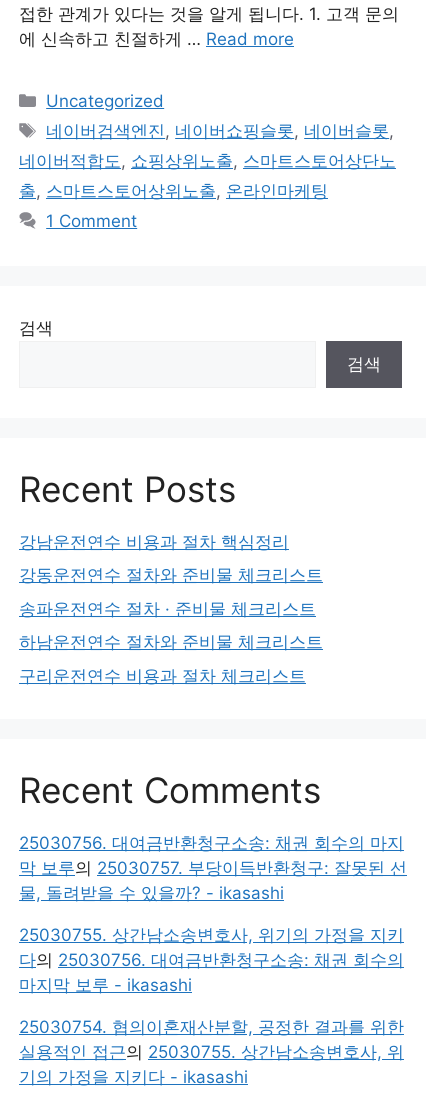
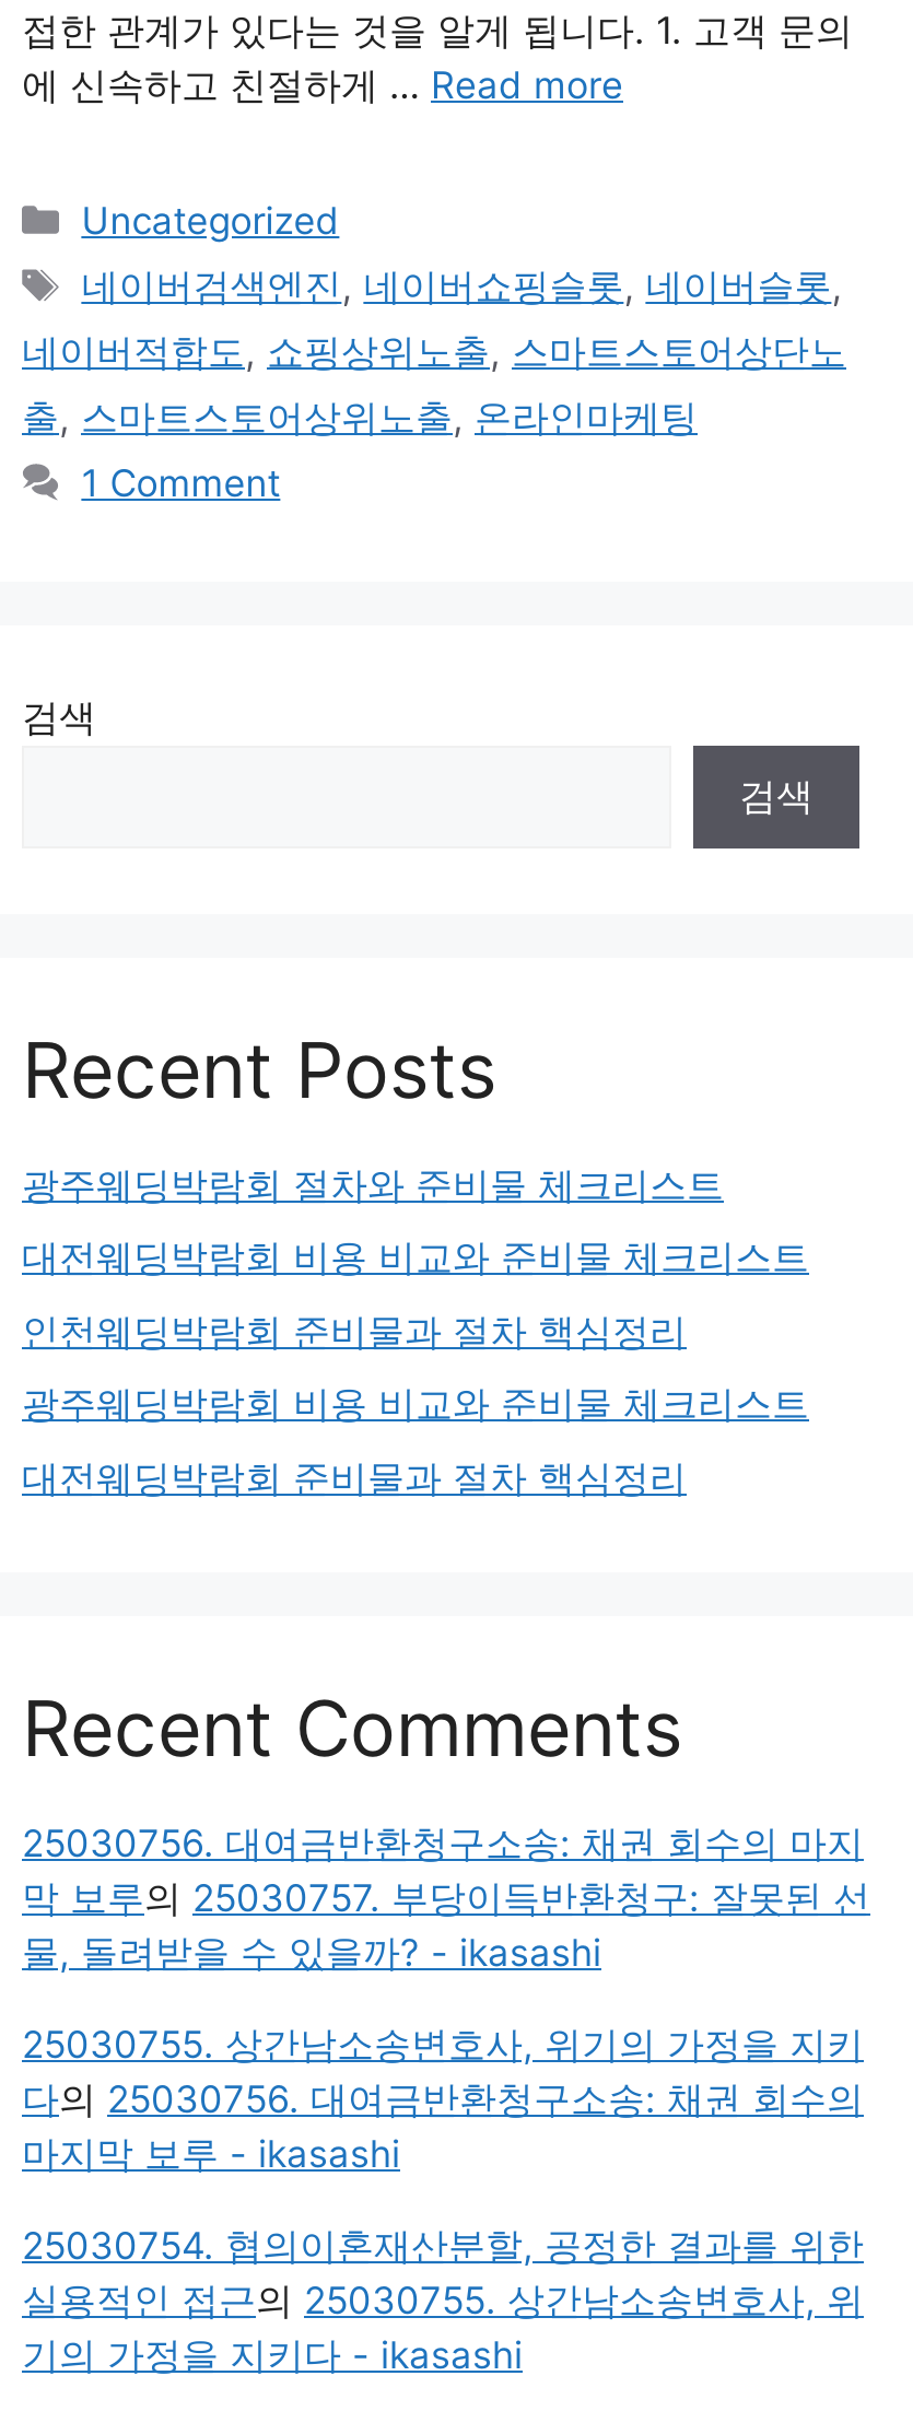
[19,531,289,551] 강남운전연수 비용과 절차 핵심정리 -> [22,1162,724,1206] 광주웨딩박람회 절차와 준비물 체크리스트
[19,565,323,585] 강동운전연수 절차와 준비물 체크리스트 -> [22,1236,809,1279] 대전웨딩박람회 비용 비교와 준비물 체크리스트
[19,598,316,618] 송파운전연수 절차 · 준비물 체크리스트 -> [22,1309,687,1353] 인천웨딩박람회 준비물과 절차 핵심정리
[19,632,323,652] 하남운전연수 절차와 준비물 체크리스트 -> [22,1382,809,1426] 광주웨딩박람회 비용 비교와 준비물 체크리스트
[19,665,306,685] 구리운전연수 비용과 절차 체크리스트 -> [22,1455,687,1499] 대전웨딩박람회 준비물과 절차 핵심정리

